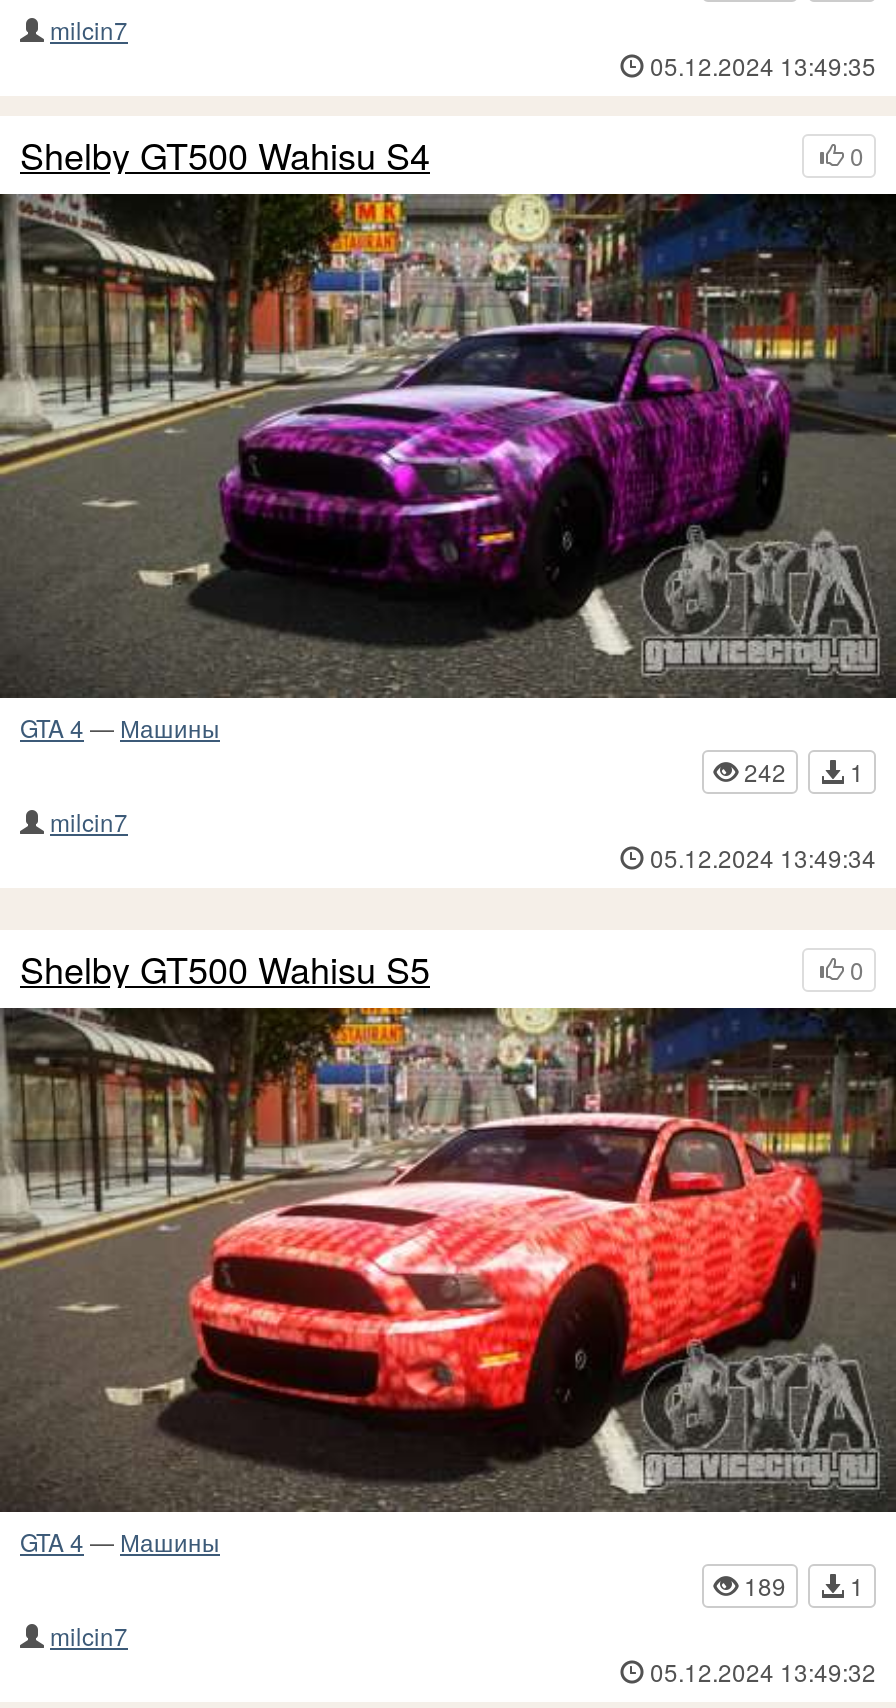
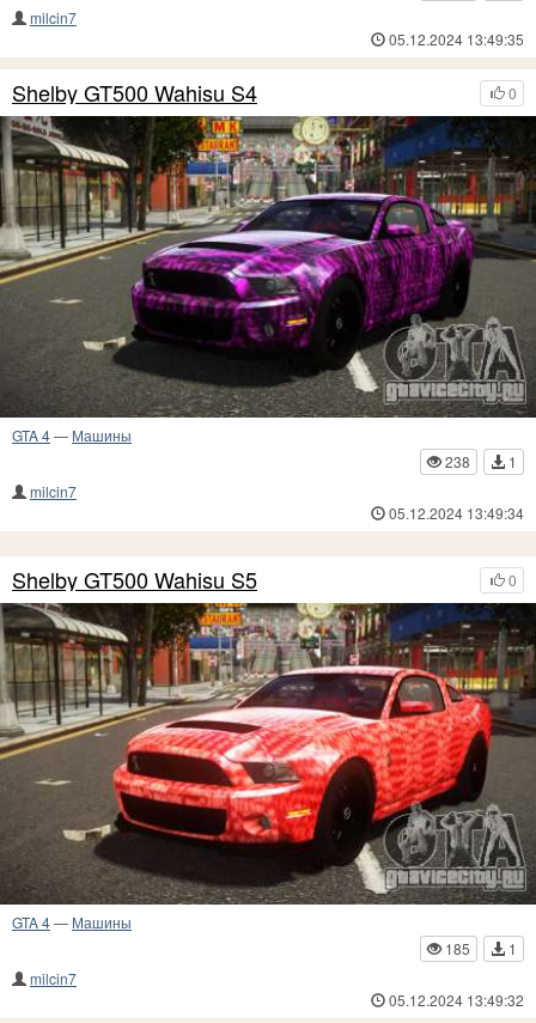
[744,754,864,788] 242 1 -> [445,451,517,471] 238 1
[744,1567,864,1601] 189 1 -> [445,937,517,958] 185 1

